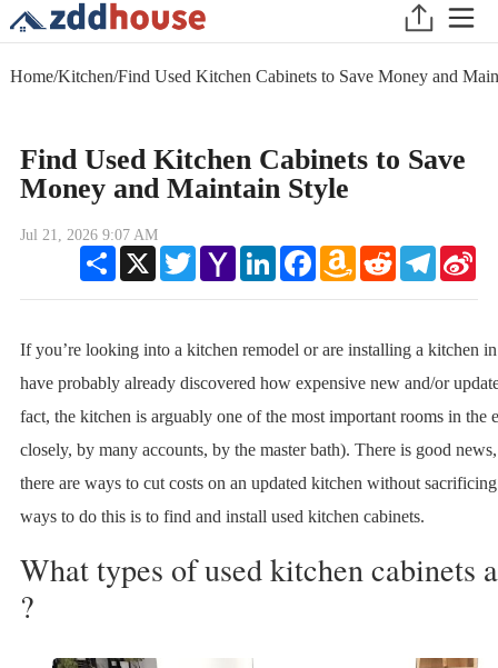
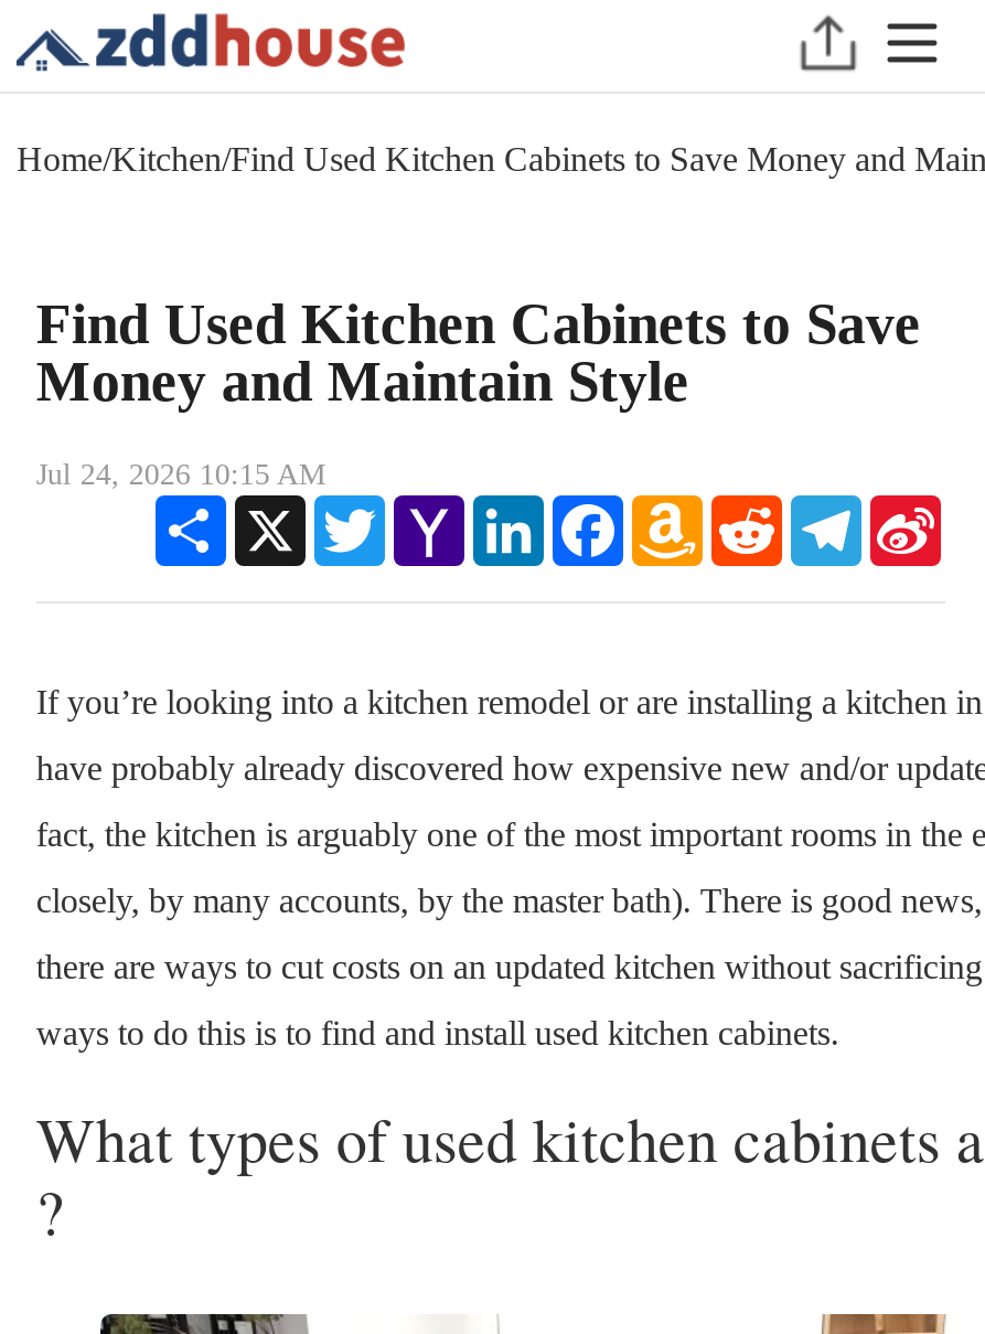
[20,227,158,243] Jul 21, 2026 9:07 AM -> [36,458,325,491] Jul 24, 2026 10:15 AM

